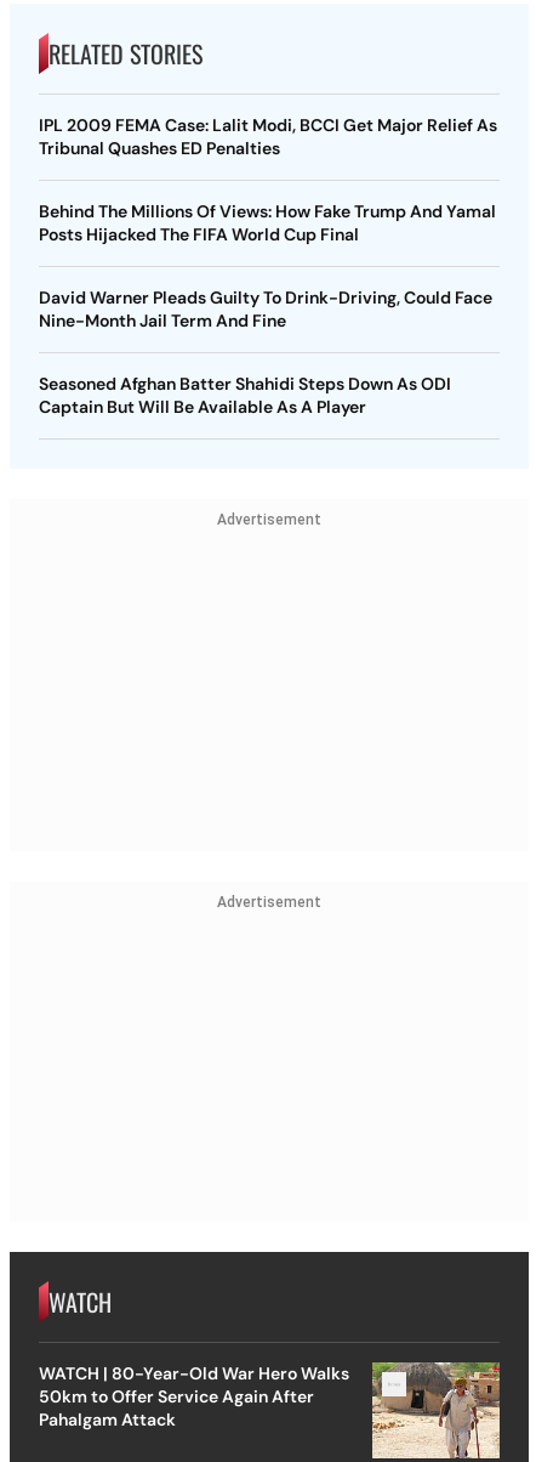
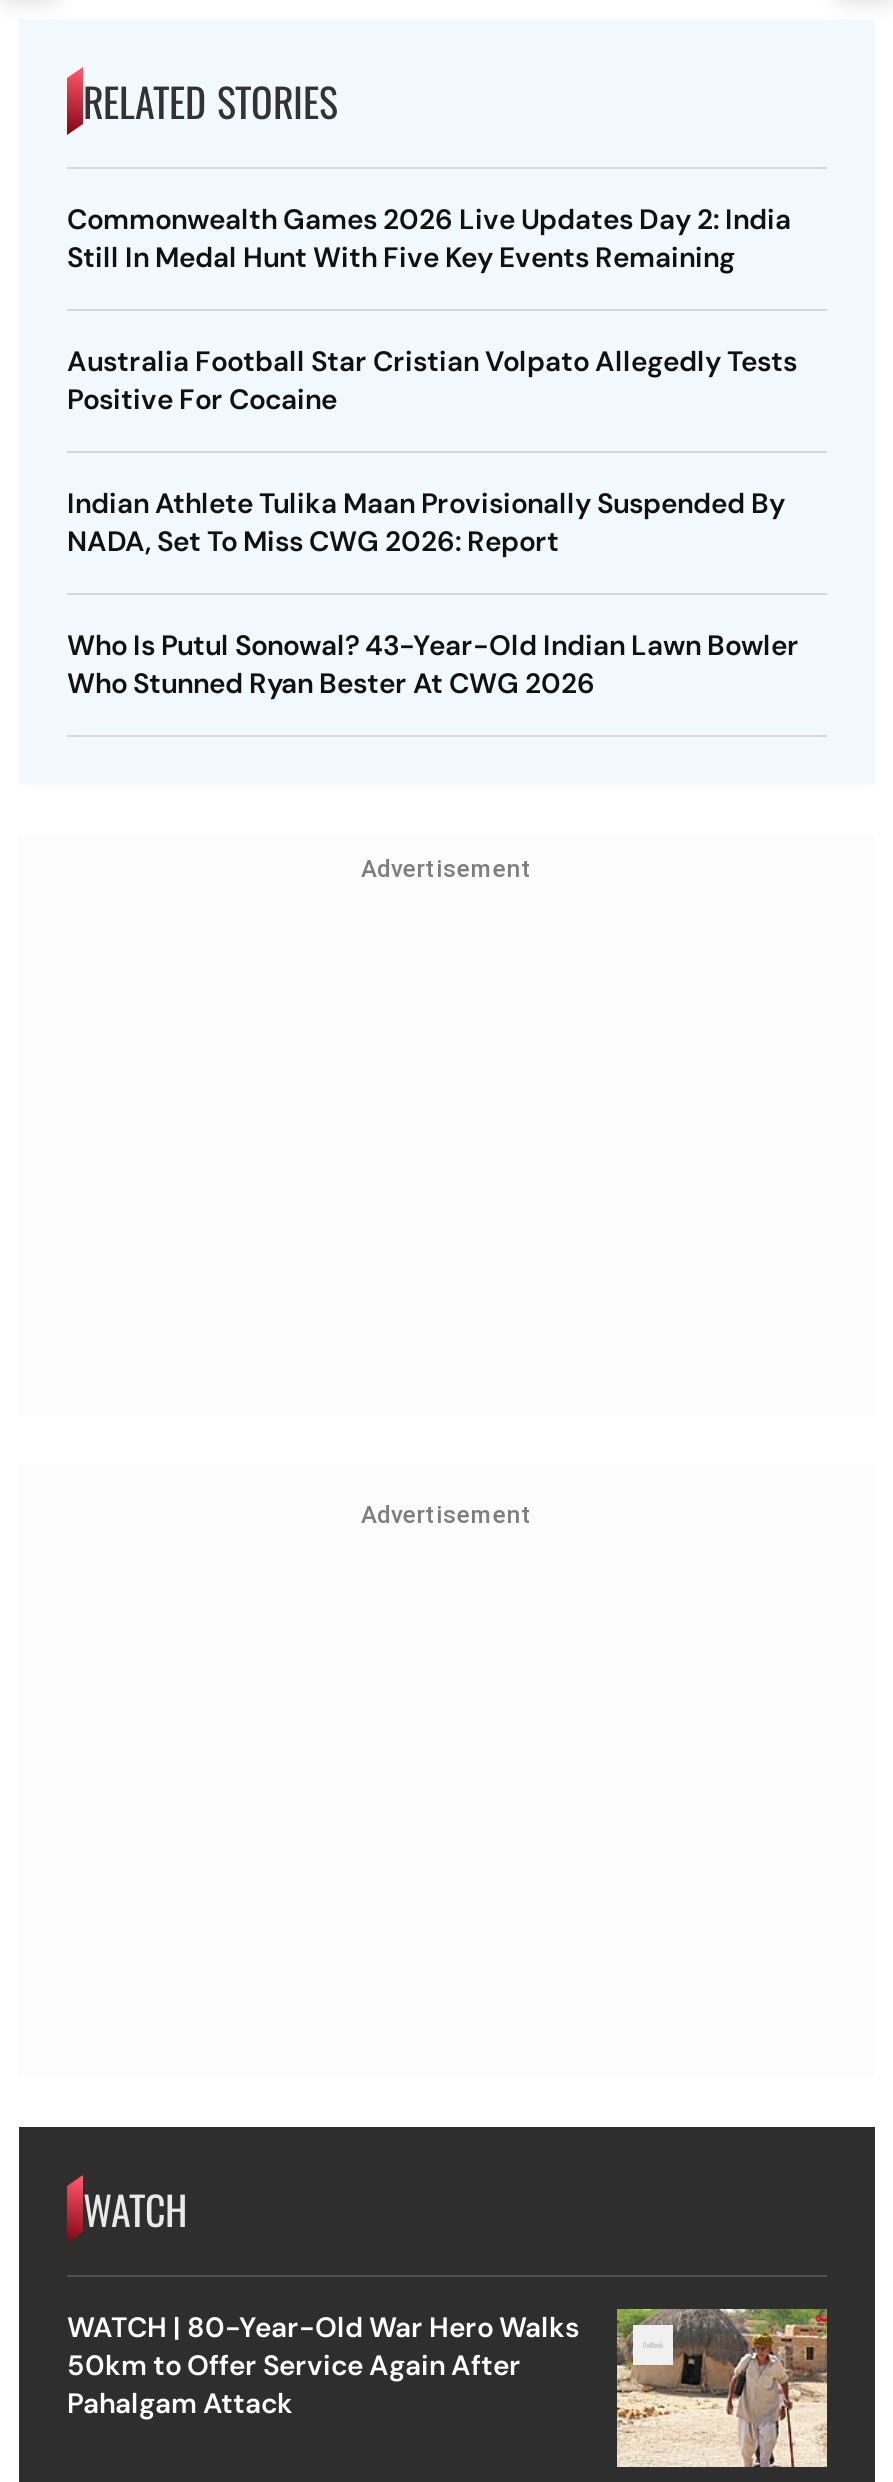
[39,114,497,159] IPL 2009 FEMA Case: Lalit Modi, BCCI Get Major Relief As | Tribunal Quashes ED Penalties -> [67,200,791,274] Commonwealth Games 2026 Live Updates Day 2: India | Still In Medal Hunt With Five Key Events Remaining
[39,200,496,245] Behind The Millions Of Views: How Fake Trump And Yamal | Posts Hijacked The FIFA World Cup Final -> [67,342,797,416] Australia Football Star Cristian Volpato Allegedly Tests | Positive For Cocaine
[39,286,492,331] David Warner Pleads Guilty To Drink-Driving, Could Face | Nine-Month Jail Term And Fine -> [67,484,785,558] Indian Athlete Tulika Maan Provisionally Suspended By | NADA, Set To Miss CWG 2026: Report
[39,373,451,418] Seasoned Afghan Batter Shahidi Steps Down As ODI | Captain But Will Be Available As A Player -> [67,626,799,700] Who Is Putul Sonowal? 43-Year-Old Indian Lawn Bowler | Who Stunned Ryan Bester At CWG 2026

